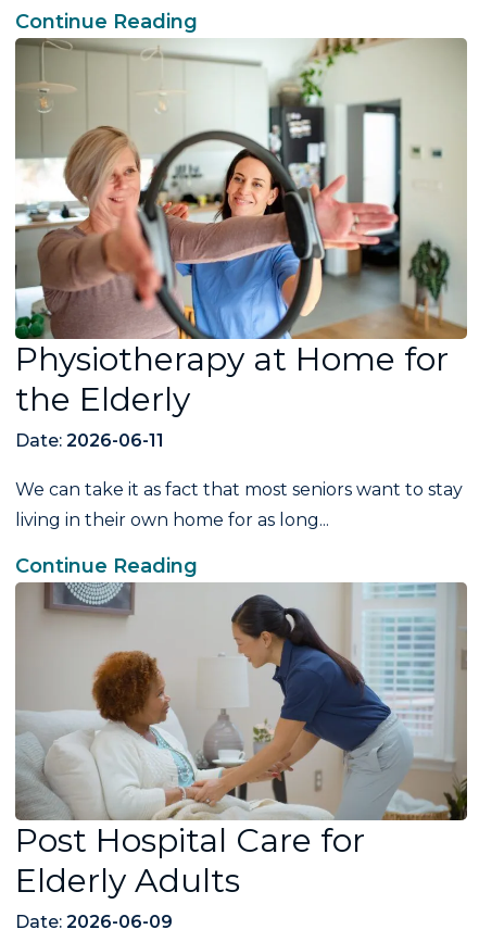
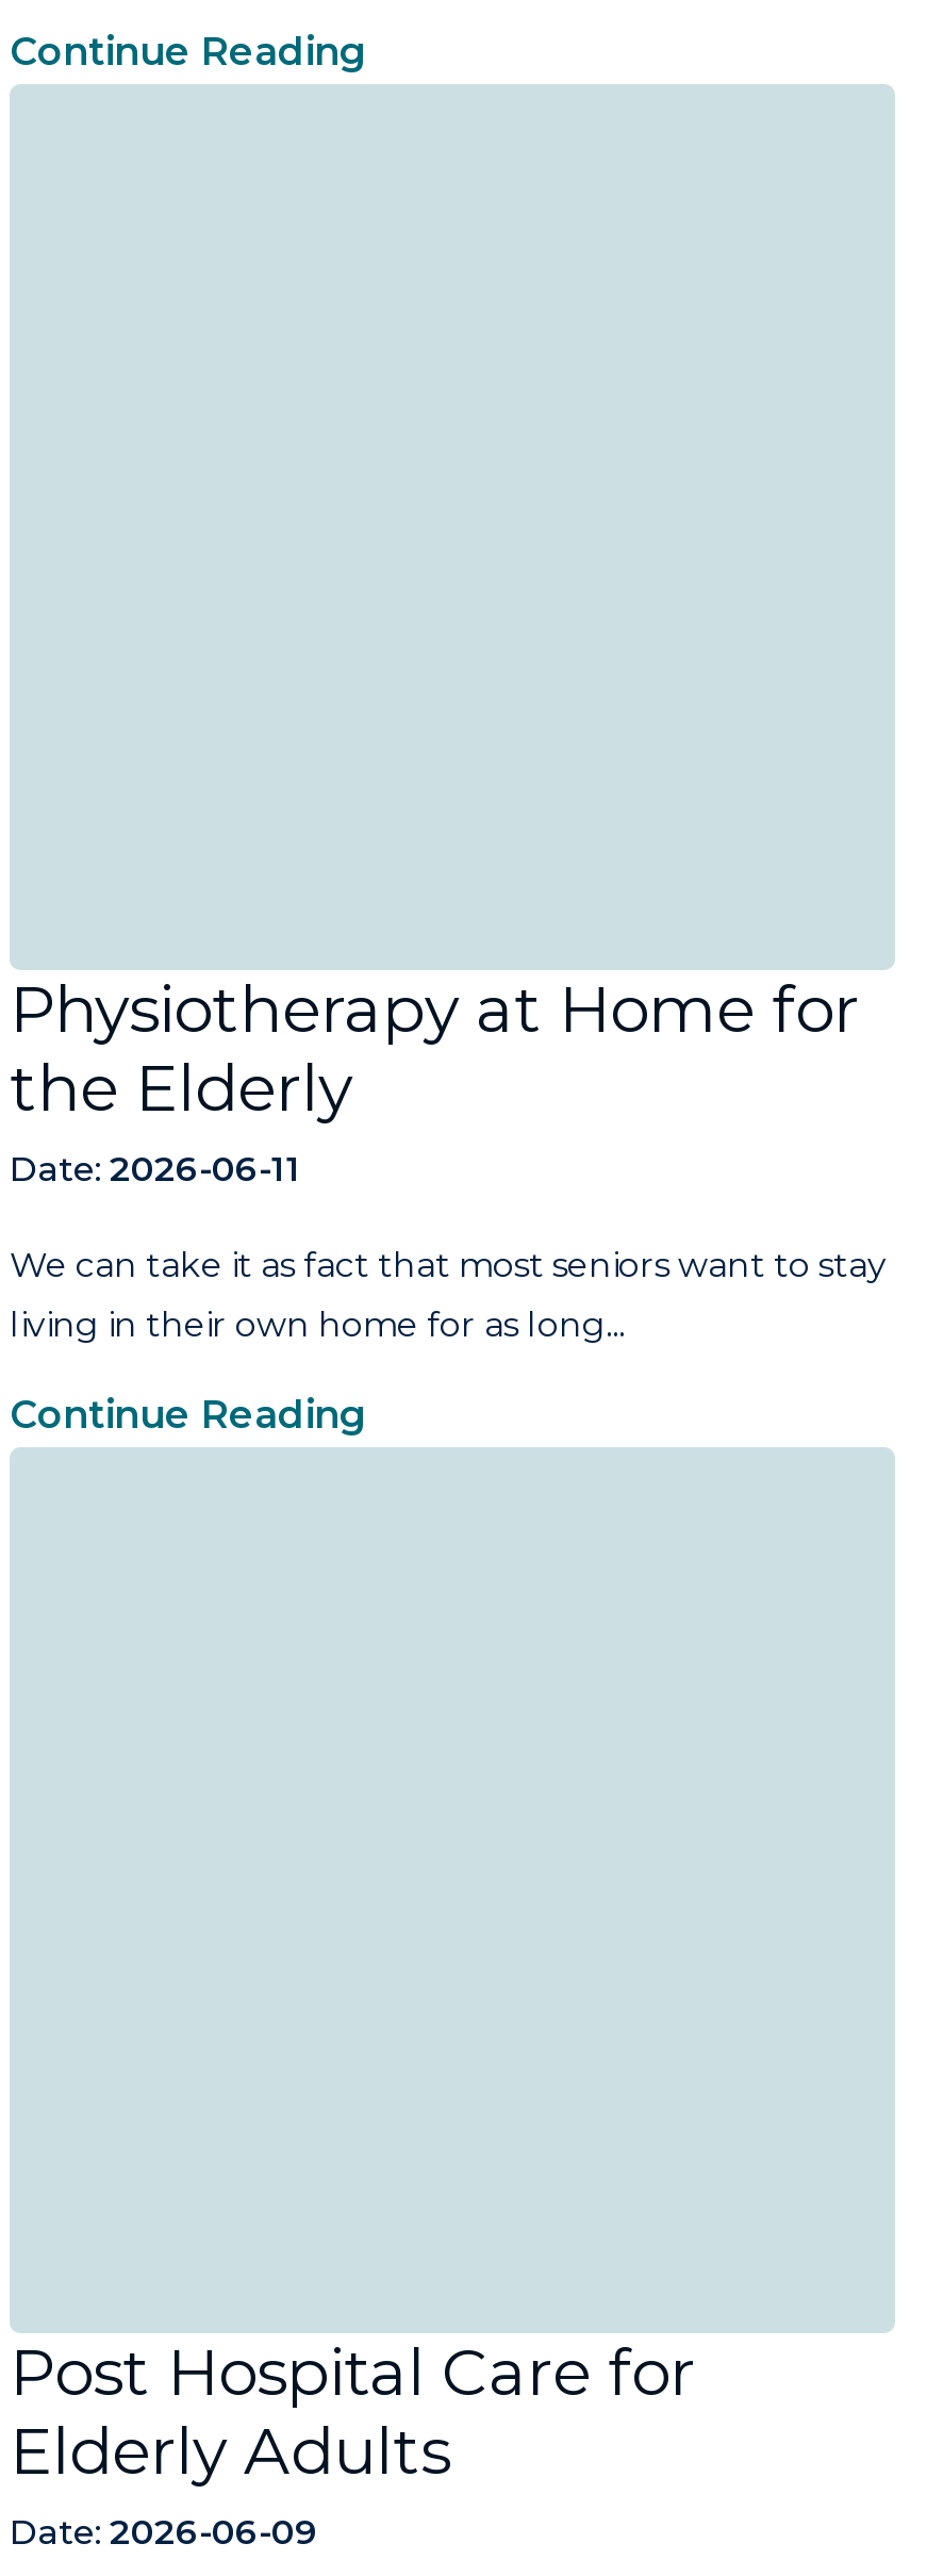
[14,37,468,340] [image] -> none
[14,581,468,821] [image] -> none

